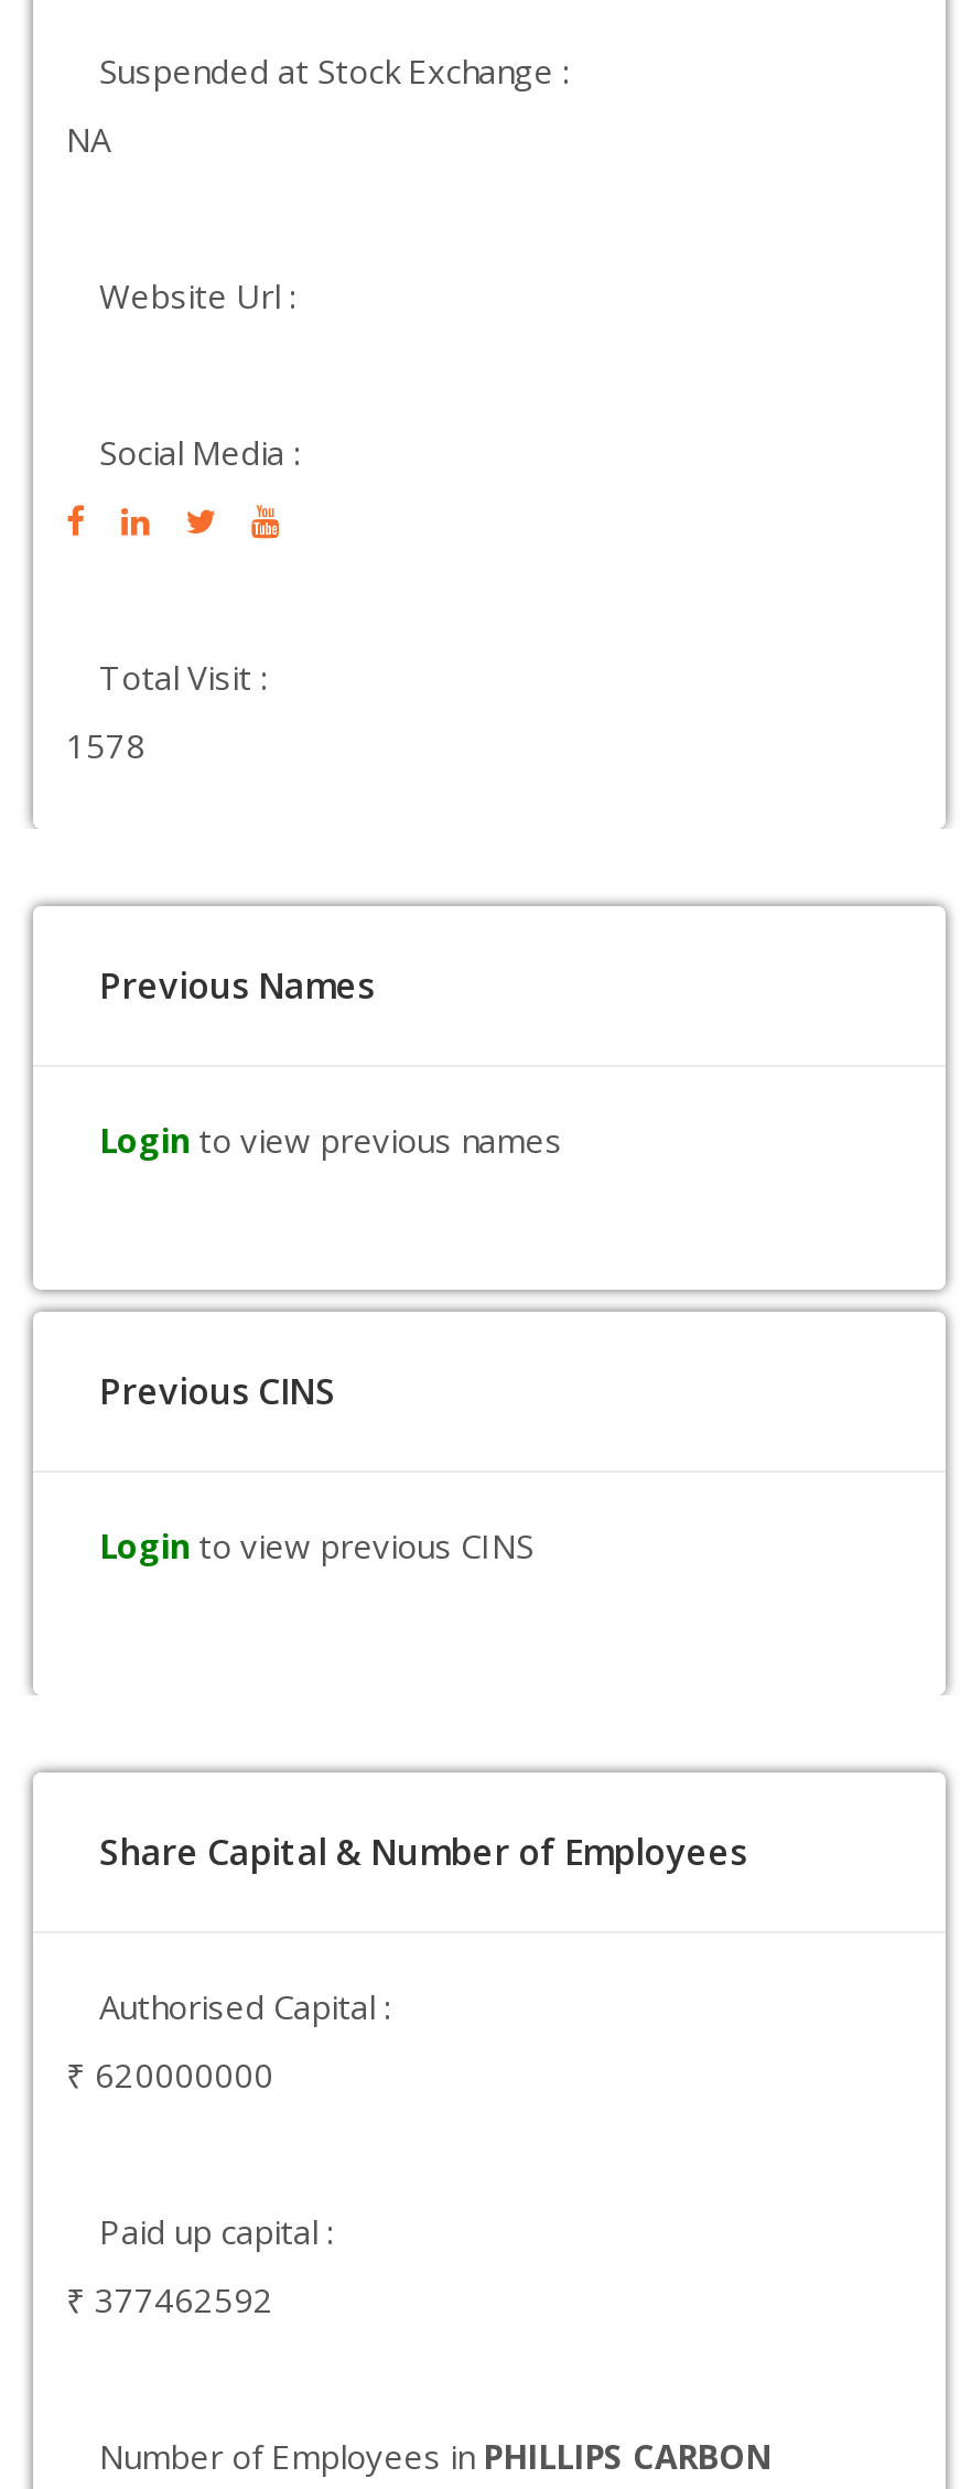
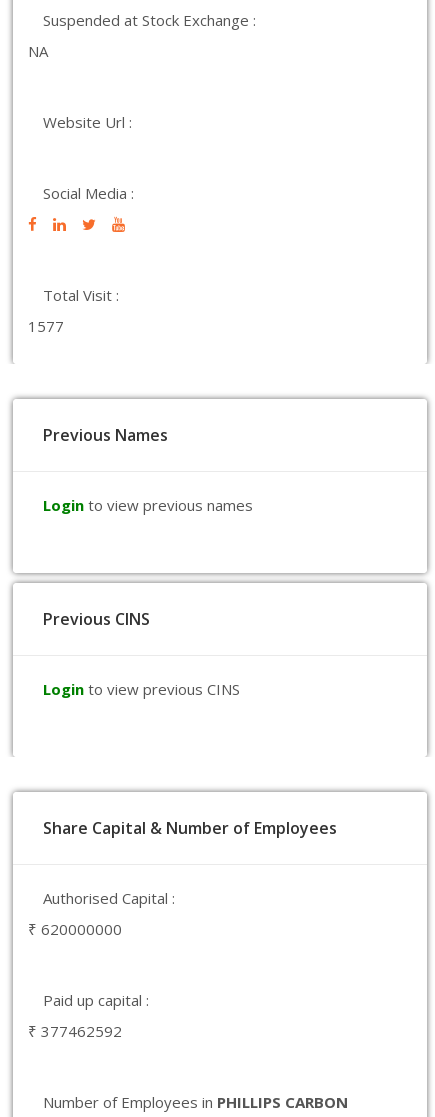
[66,723,145,767] 1578 -> [28,316,64,336] 1577

